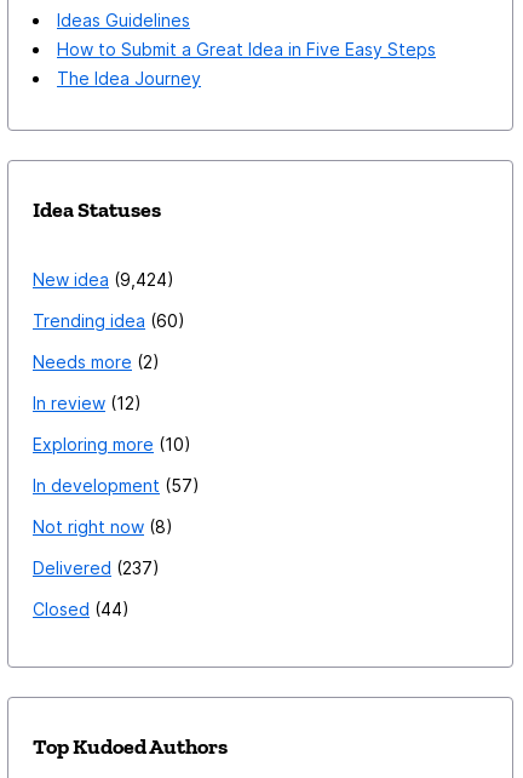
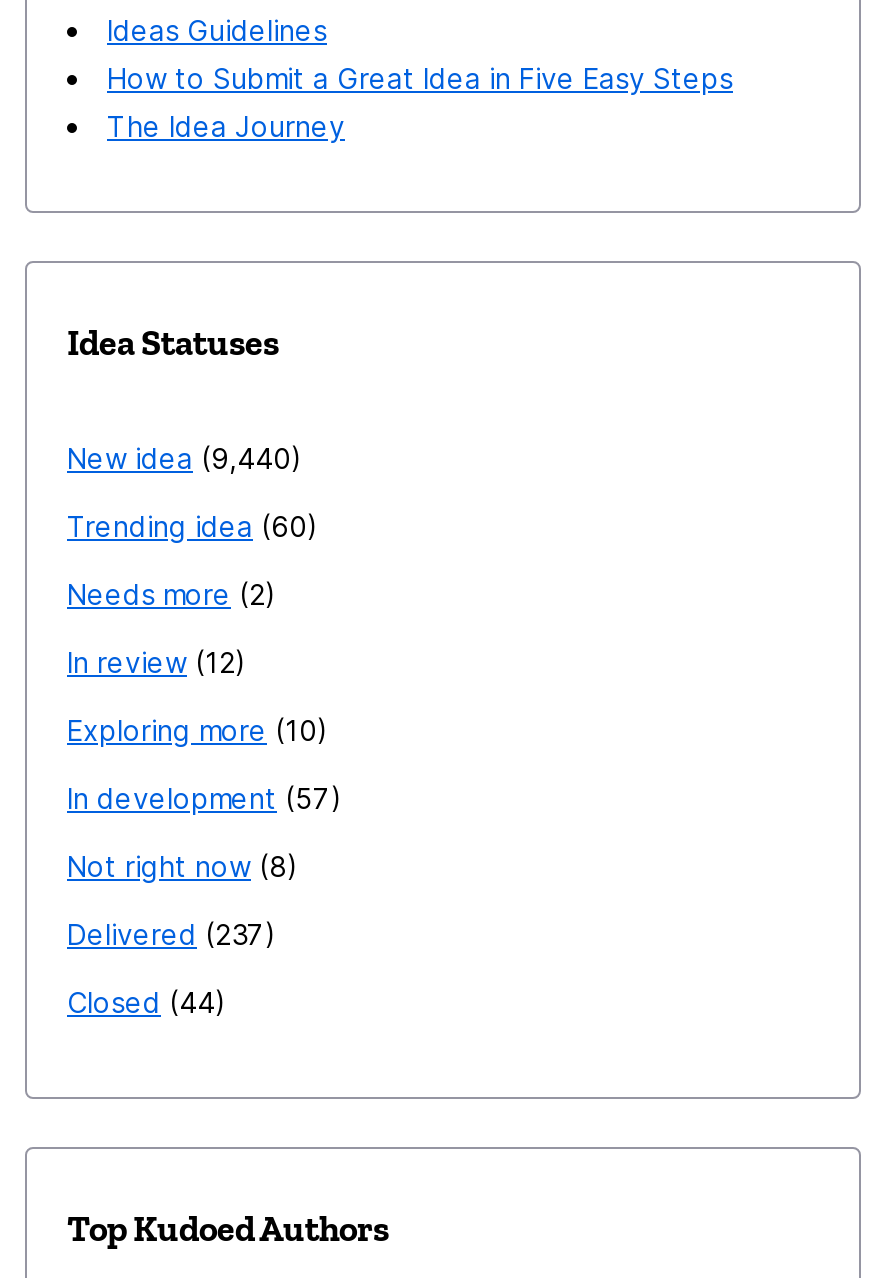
[33,270,167,290] New idea 9,424 -> [67,442,291,476] New idea 9,440

